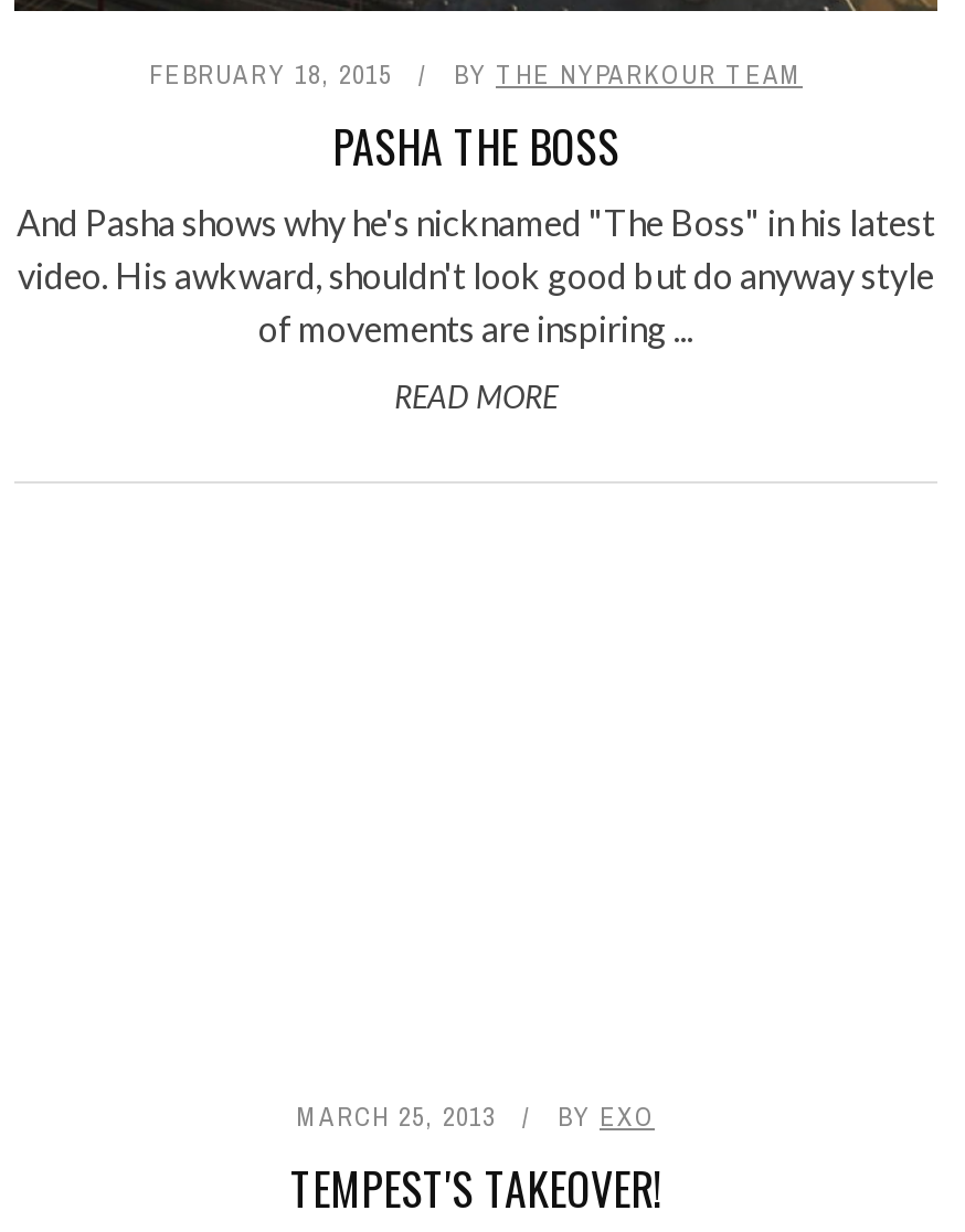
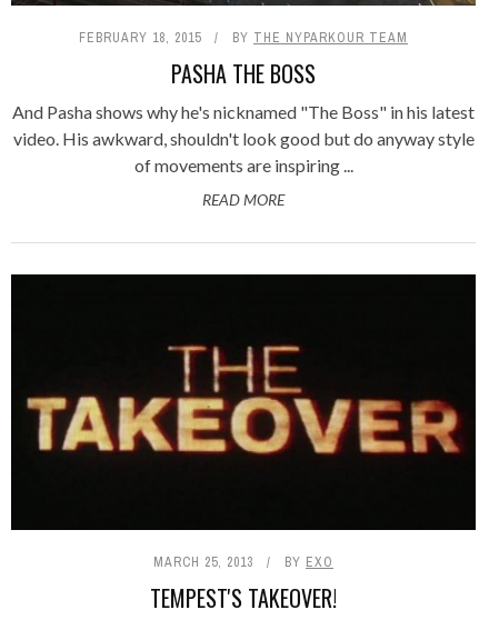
none -> [10,273,477,531] [image]

